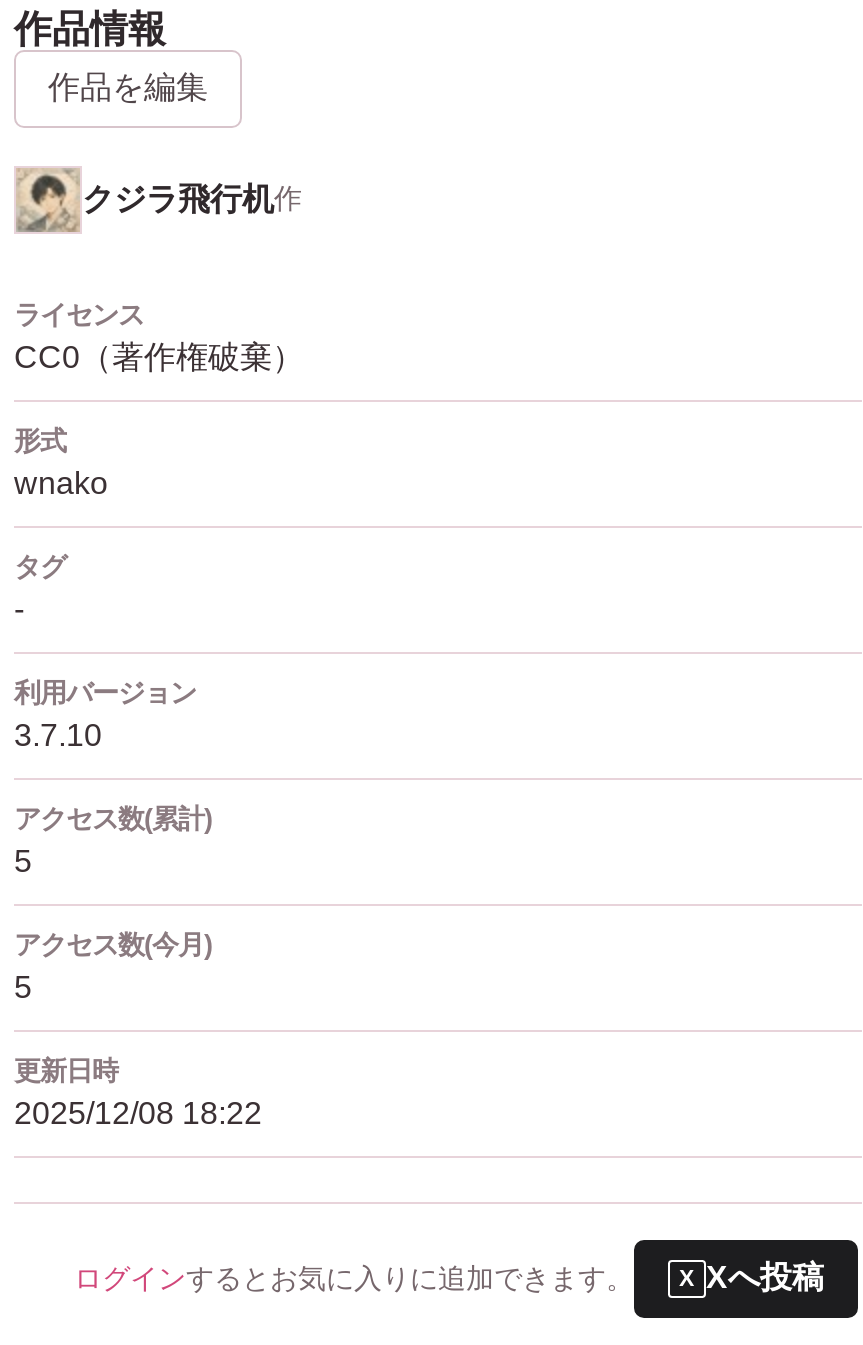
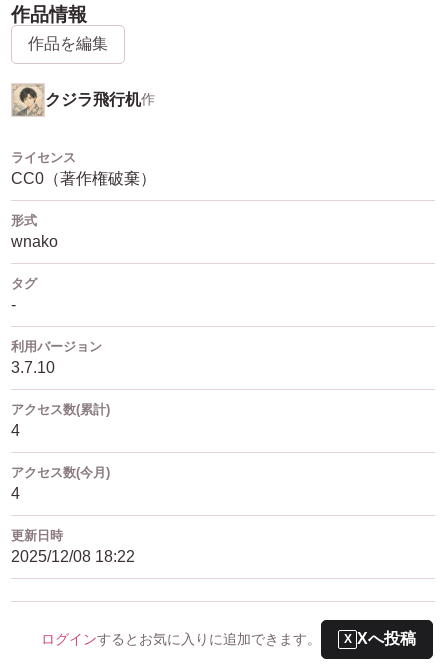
[14,843,32,877] 5 -> [11,421,20,438] 4
[14,969,32,1003] 5 -> [11,484,20,501] 4

